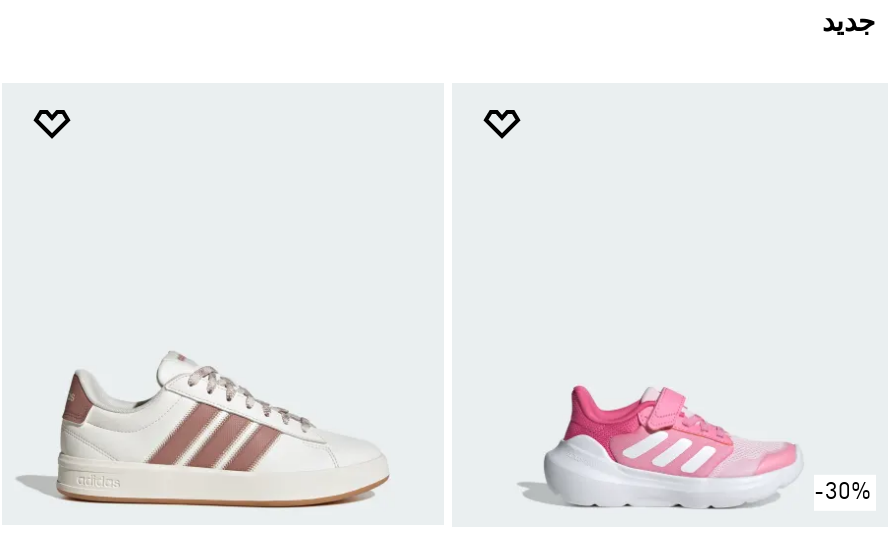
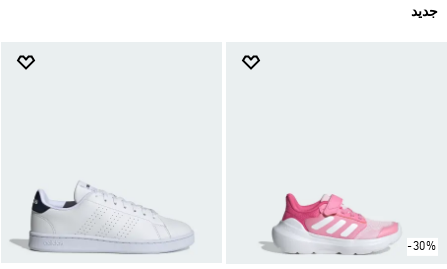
[58,351,388,509] [image] -> [29,177,193,255] [image]

